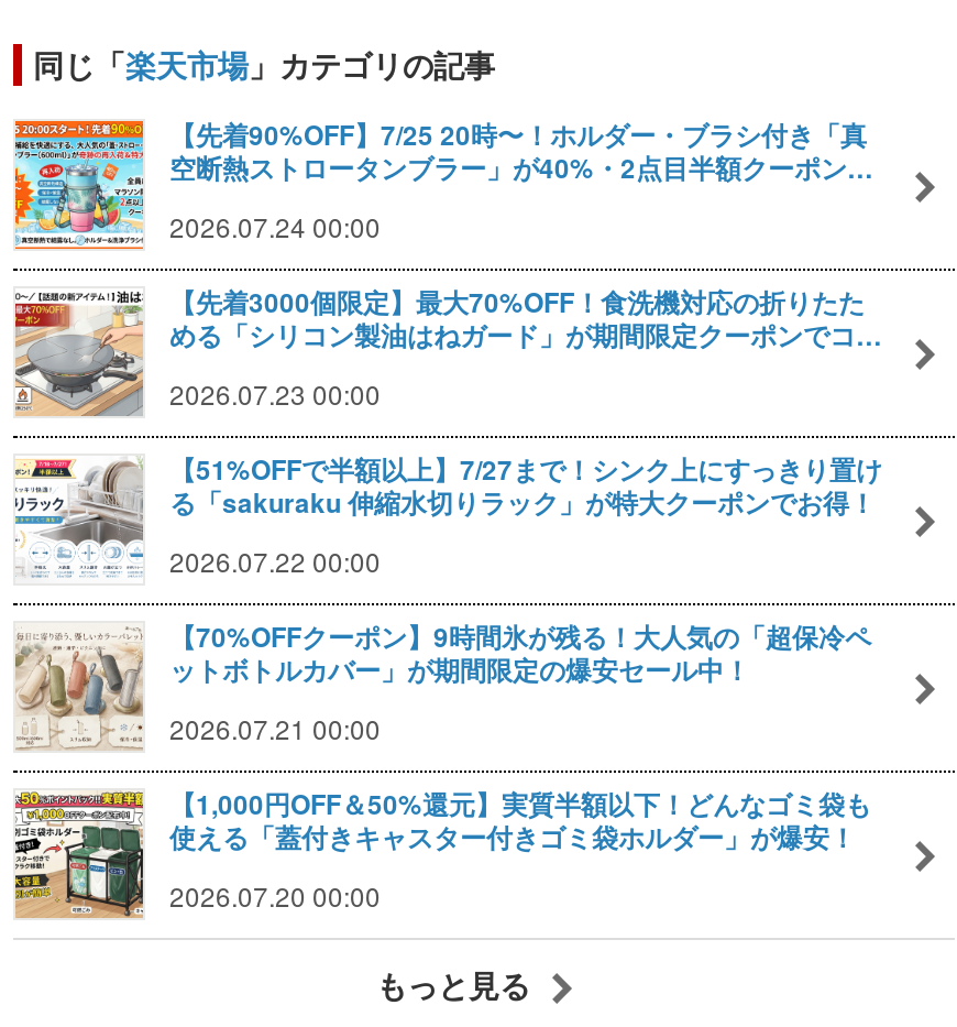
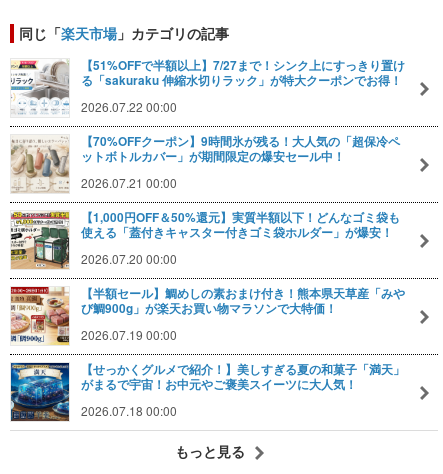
[13,116,882,411] [image] | 【先着90%OFF】7/25 20時〜！ホルダー・ブラシ付き「真 | 空断熱ストロータンブラー」が40%・2点目半額クーポン… | 2026.07.24 00:00 | 【先着3000個限定】最大70%OFF！食洗機対応の折りたた | める「シリコン製油はねガード」が期間限定クーポンでコ… | 2026.07.23 00:00 -> none
[13,291,139,416] [image] -> none
moved [11,445,876,913] -> [9,54,402,267]: [image] | る「sakuraku 伸縮水切りラック」が特大クーポンでお得！ | 2026.07.22 00:00 | ... | 使える「蓋付きキャスター付きゴミ袋ホルダー」が爆安！ | 2026.07.20 00:00
none -> [10,285,405,419] [image] | 【半額セール】鯛めしの素おまけ付き！熊本県天草産「みや | び鯛900g」が楽天お買い物マラソンで大特価！ | 2026.07.19 00:00 | 【せっかくグルメで紹介！】美しすぎる夏の和菓子「満天」 | がまるで宇宙！お中元やご褒美スイーツに大人気！ | 2026.07.18 00:00
none -> [10,362,67,422] [image]

